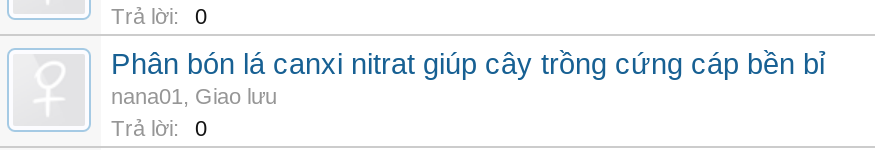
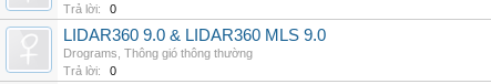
[111,48,825,108] Phân bón lá canxi nitrat giúp cây trồng cứng cáp bền bỉ | nana01, Giao lưu -> [63,27,326,60] LIDAR360 9.0 & LIDAR360 MLS 9.0 | Drograms, Thông gió thông thường

